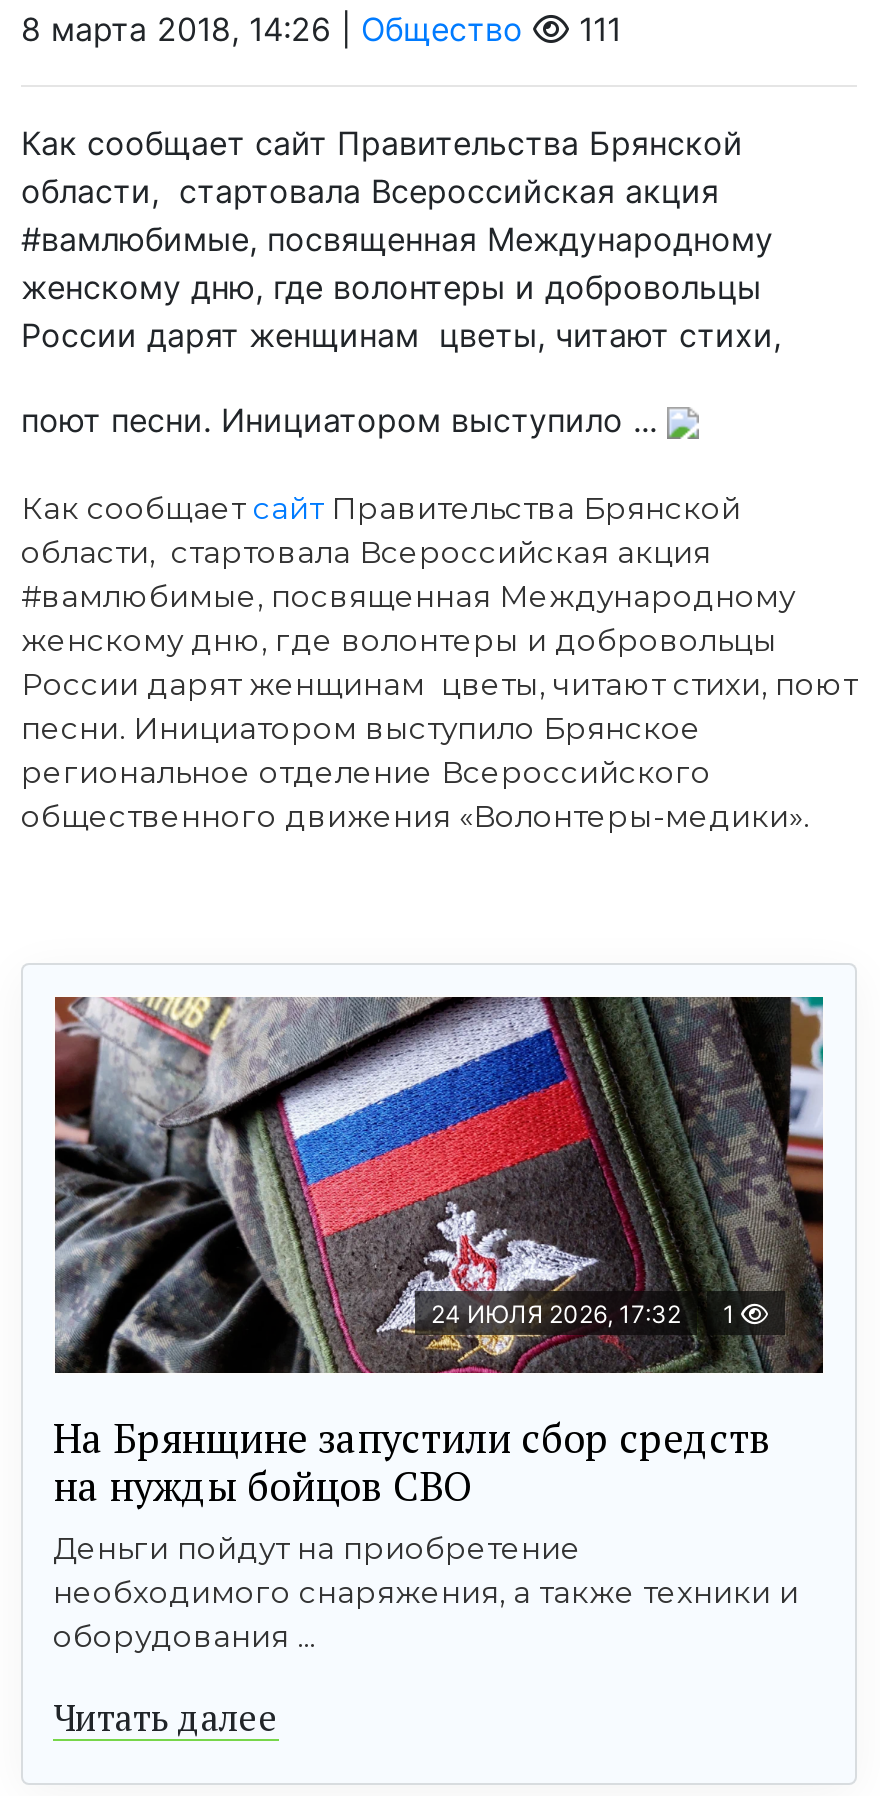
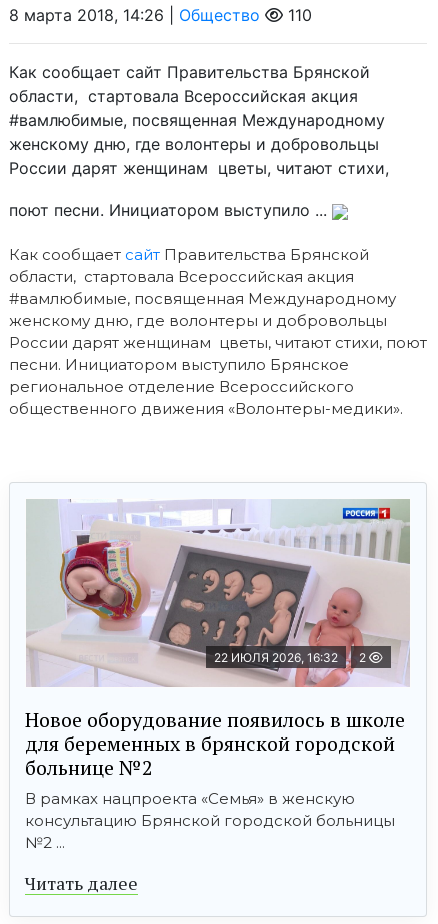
[569,10,621,50] 111 -> [283,5,312,25] 110
[53,995,825,1349] [image] | 24 ИЮЛЯ 2026, 17:32 | 1 -> [26,499,410,687] [image] | 22 ИЮЛЯ 2026, 16:32 | 2
[53,1412,799,1656] На Брянщине запустили сбор средств | на нужды бойцов СВО | Деньги пойдут на приобретение | необходимого снаряжения, а также техники и | оборудования ... -> [25,706,405,852] Новое оборудование появилось в школе | для беременных в брянской городской | больнице №2 | В рамках нацпроекта «Семья» в женскую | консультацию Брянской городской больницы | №2 ...

